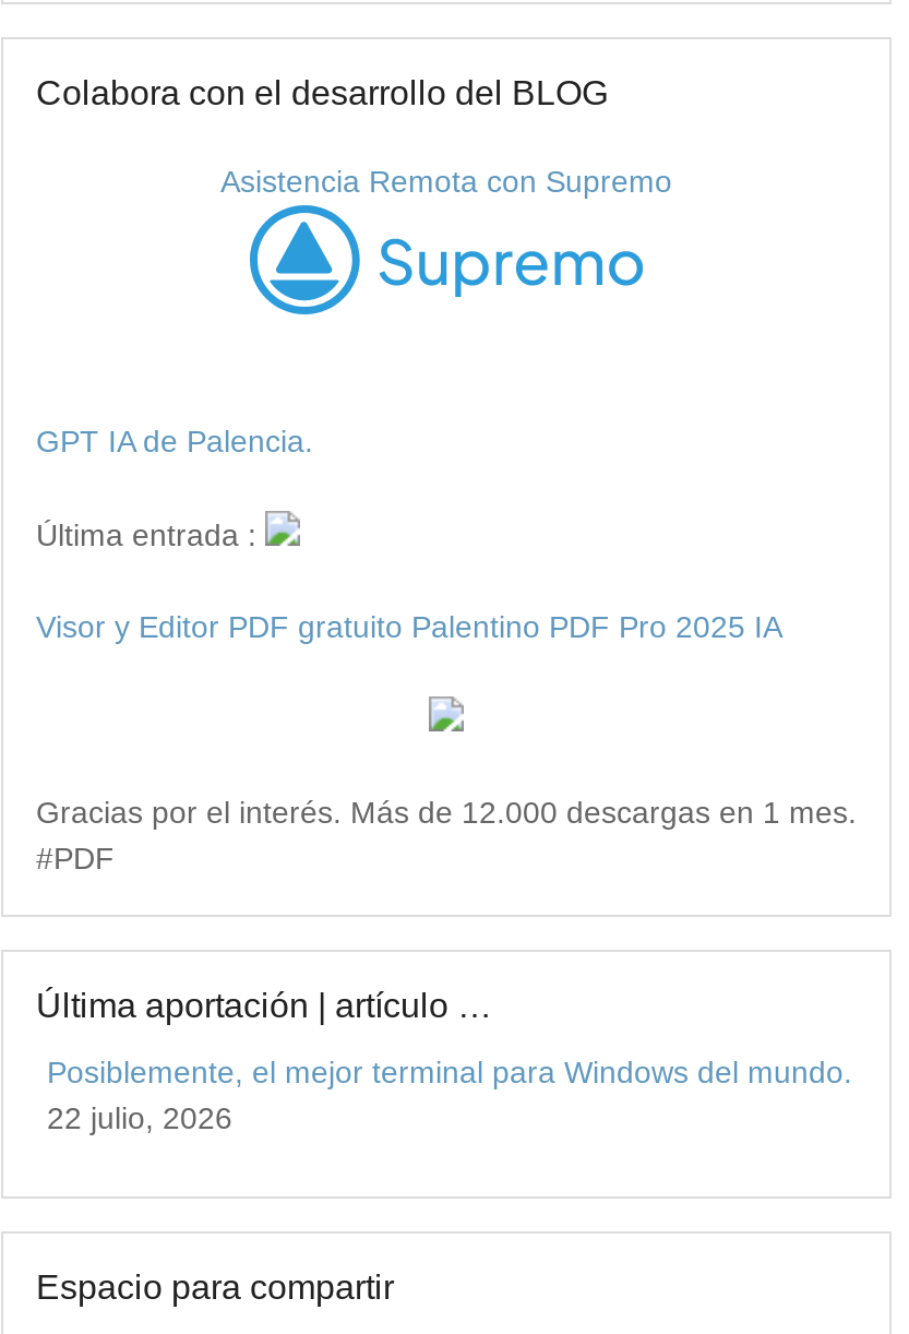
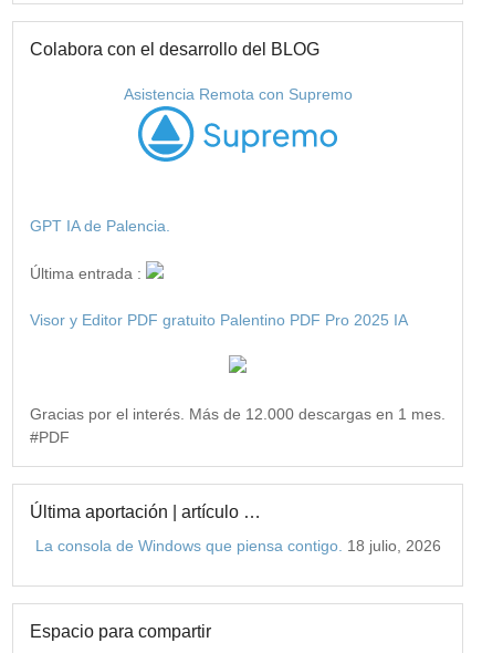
[47,1055,852,1135] Posiblemente, el mejor terminal para Windows del mundo. | 22 julio, 2026 -> [35,537,441,554] La consola de Windows que piensa contigo. 18 julio, 2026

